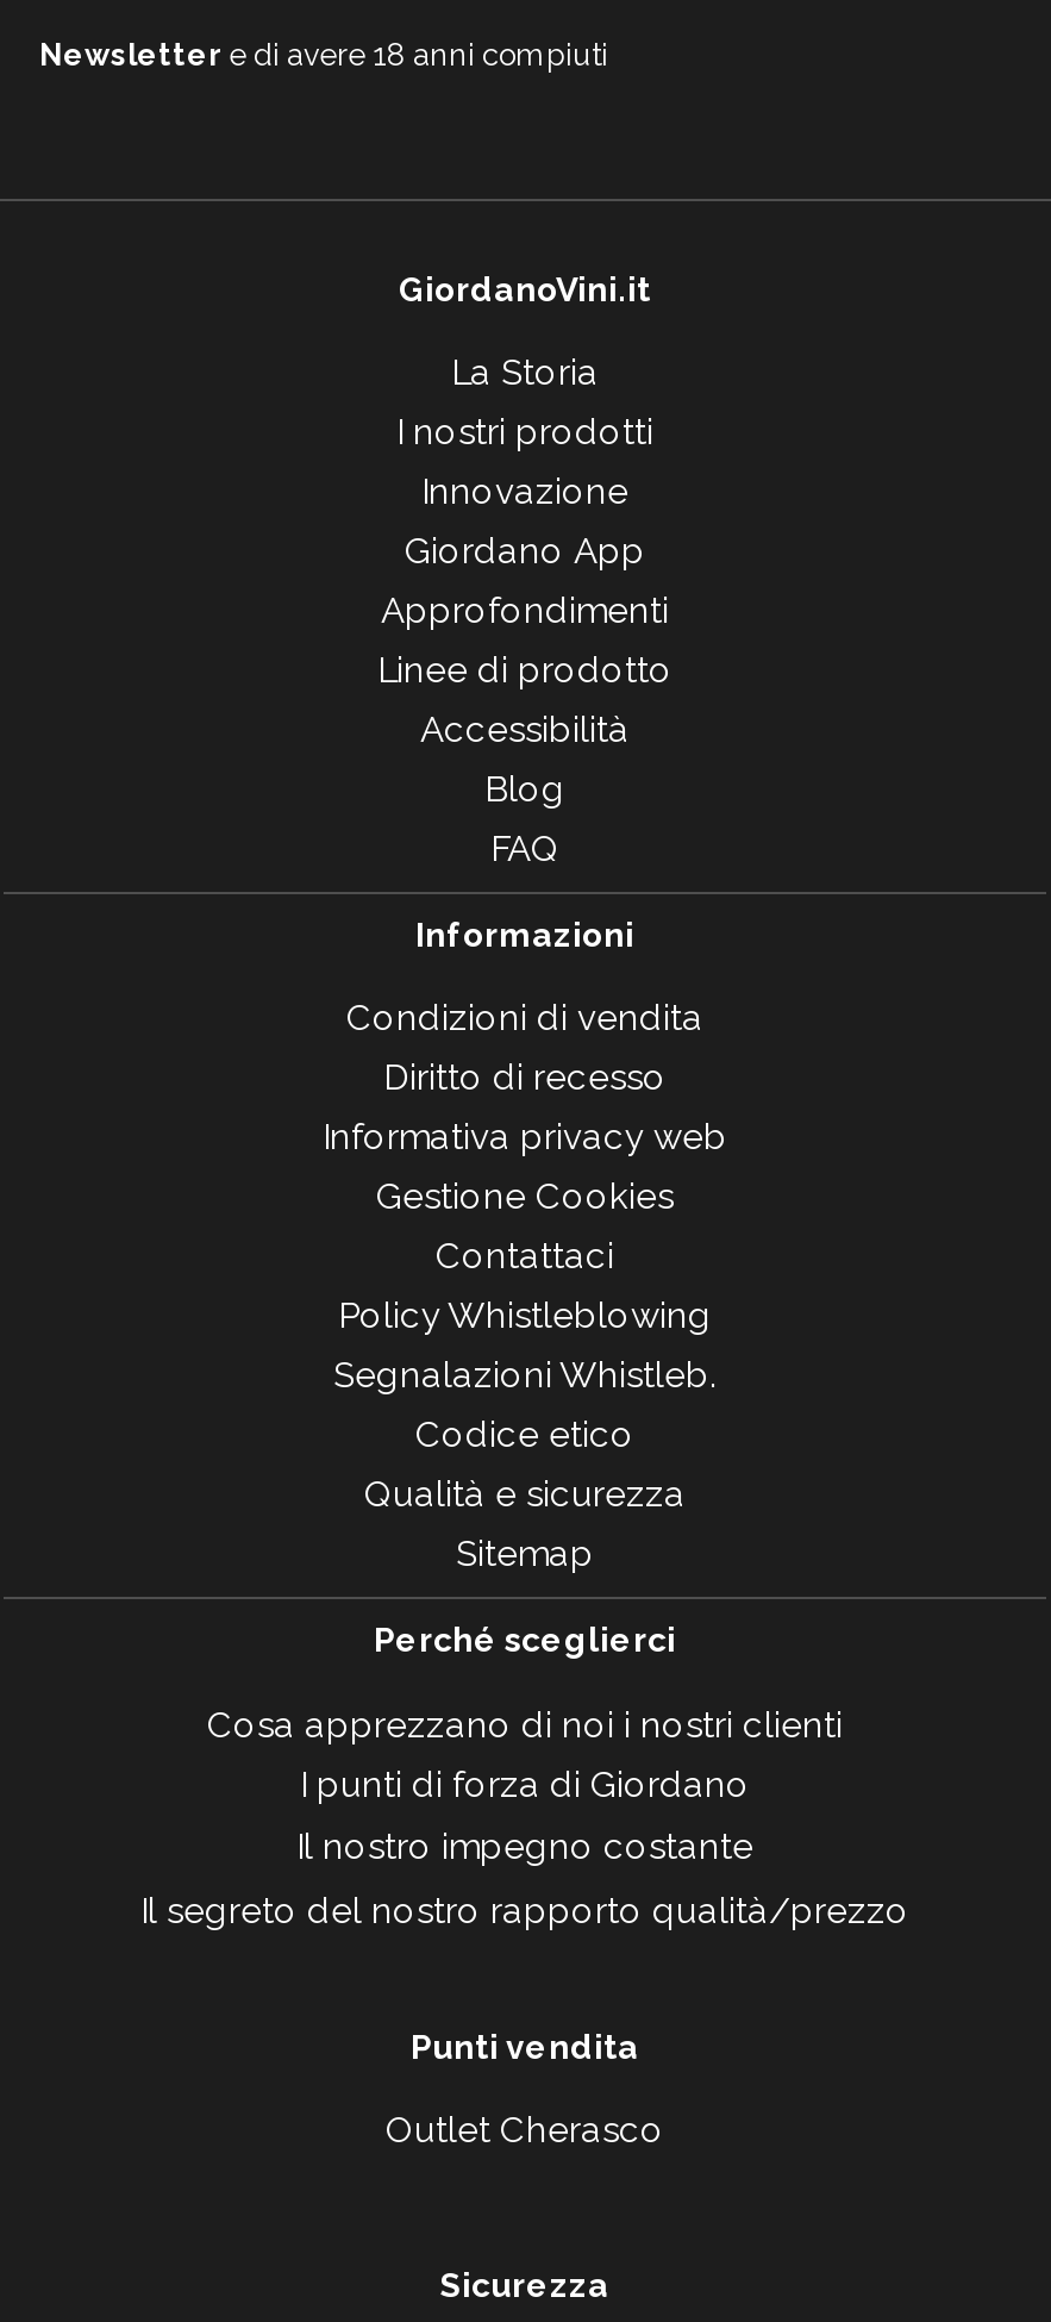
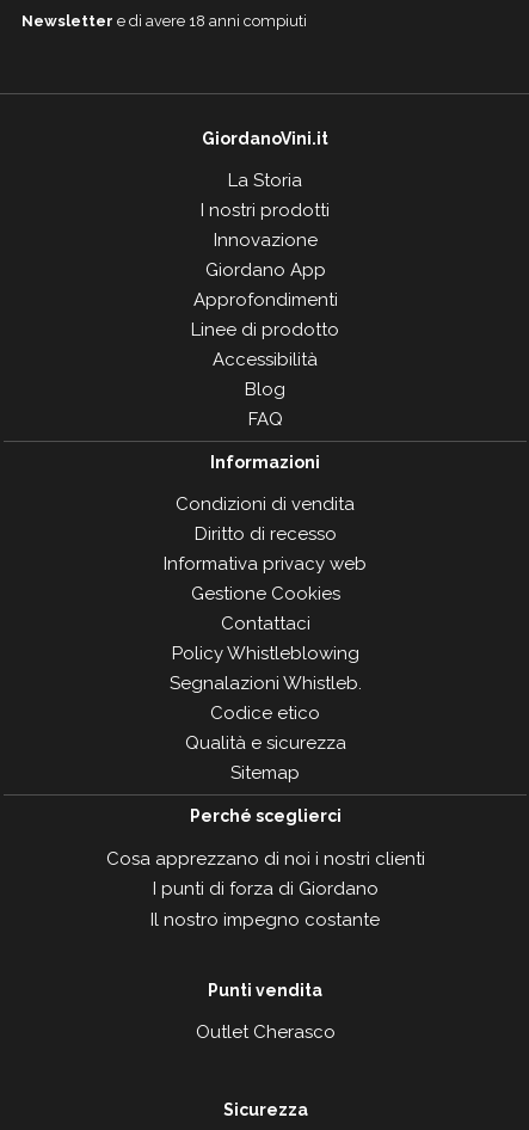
[140,1890,909,1933] Il segreto del nostro rapporto qualità/prezzo -> none

